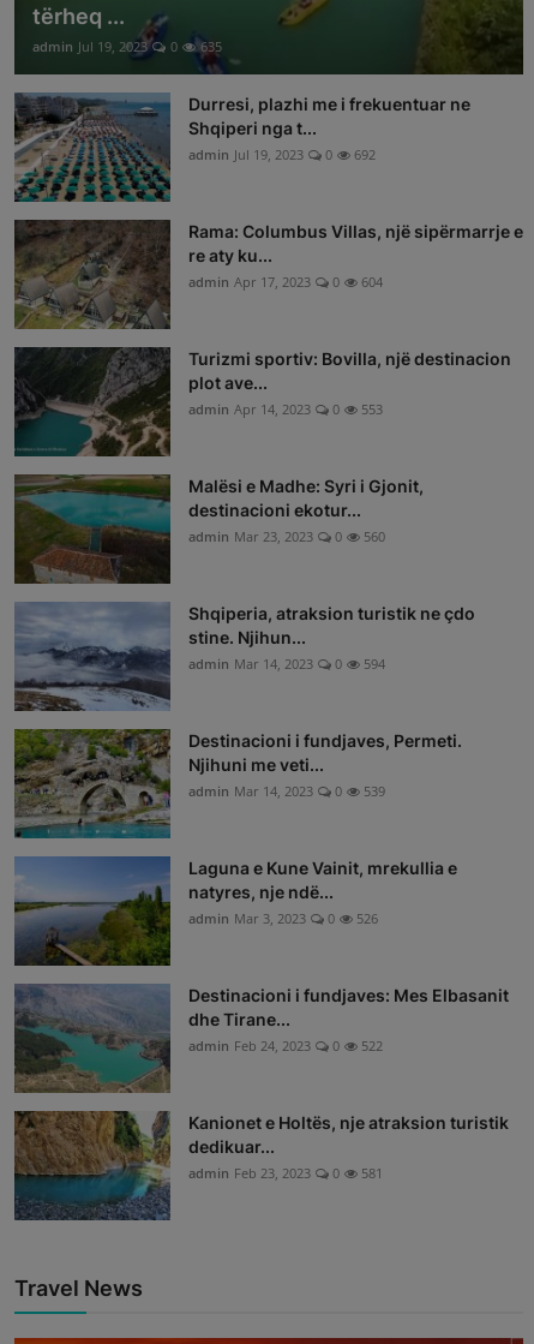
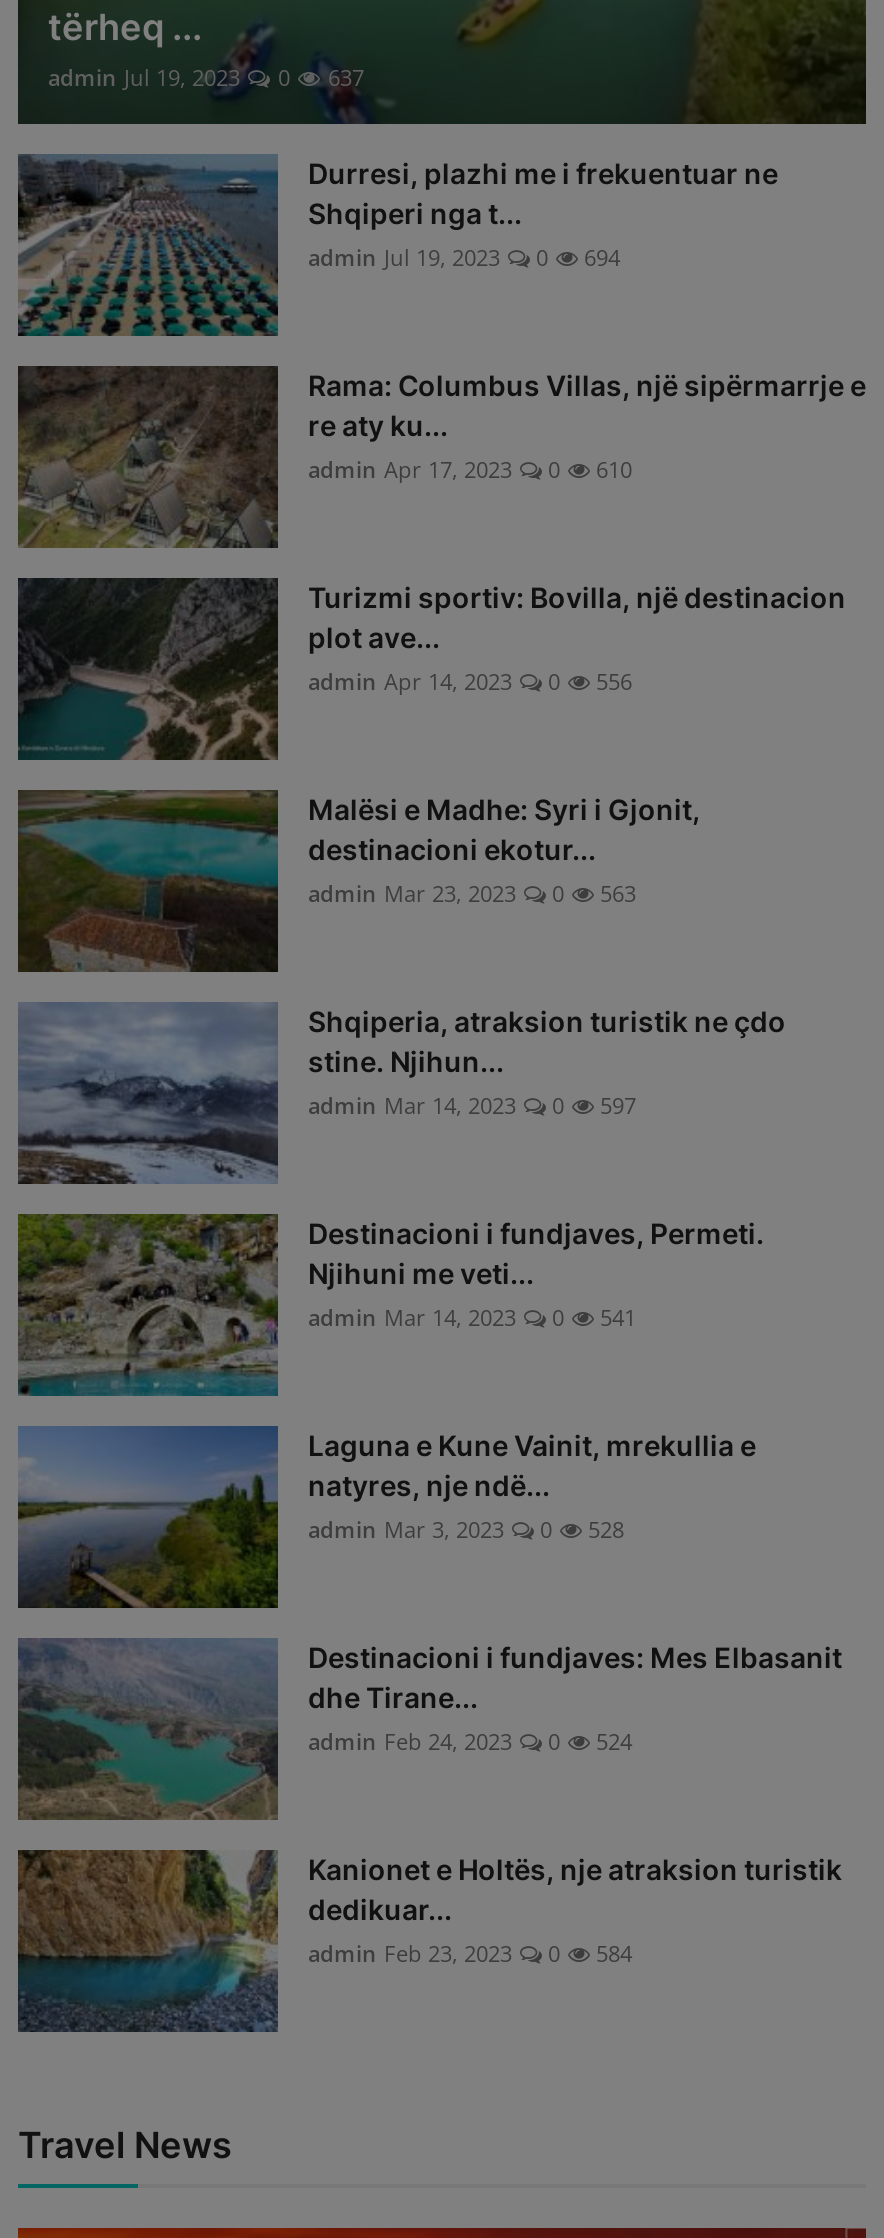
[32,37,222,55] admin Jul 19, 2023 0 635 -> [48,61,364,91] admin Jul 19, 2023 0 637
[188,145,376,163] admin Jul 19, 2023 0 692 -> [308,241,620,271] admin Jul 19, 2023 0 694
[188,272,383,290] admin Apr 17, 2023 0 604 -> [308,453,632,483] admin Apr 17, 2023 0 610
[188,399,383,417] admin Apr 14, 2023 0 553 -> [308,665,632,695] admin Apr 14, 2023 0 556
[188,527,385,545] admin Mar 23, 2023 0 560 -> [308,877,636,907] admin Mar 23, 2023 0 563
[188,654,385,672] admin Mar 14, 2023 0 594 -> [308,1089,636,1119] admin Mar 14, 2023 0 597
[188,781,385,799] admin Mar 14, 2023 0 539 -> [308,1301,636,1331] admin Mar 14, 2023 0 541
[188,909,378,927] admin Mar 3, 2023 0 526 -> [308,1513,624,1543] admin Mar 3, 2023 0 528
[188,1036,383,1054] admin Feb 24, 2023 0 522 -> [308,1725,632,1755] admin Feb 24, 2023 0 524
[188,1163,383,1181] admin Feb 23, 2023 0 581 -> [308,1937,632,1967] admin Feb 23, 2023 0 584

